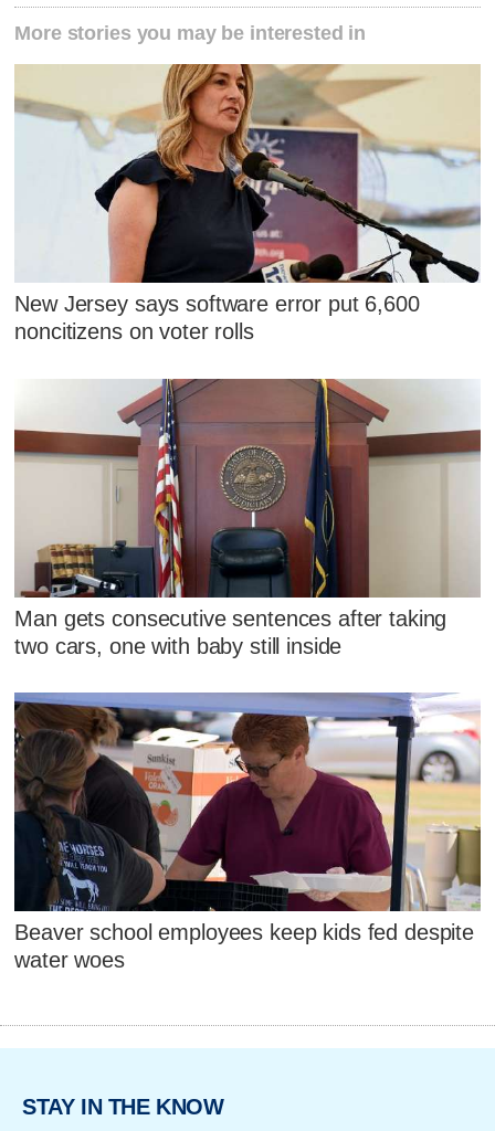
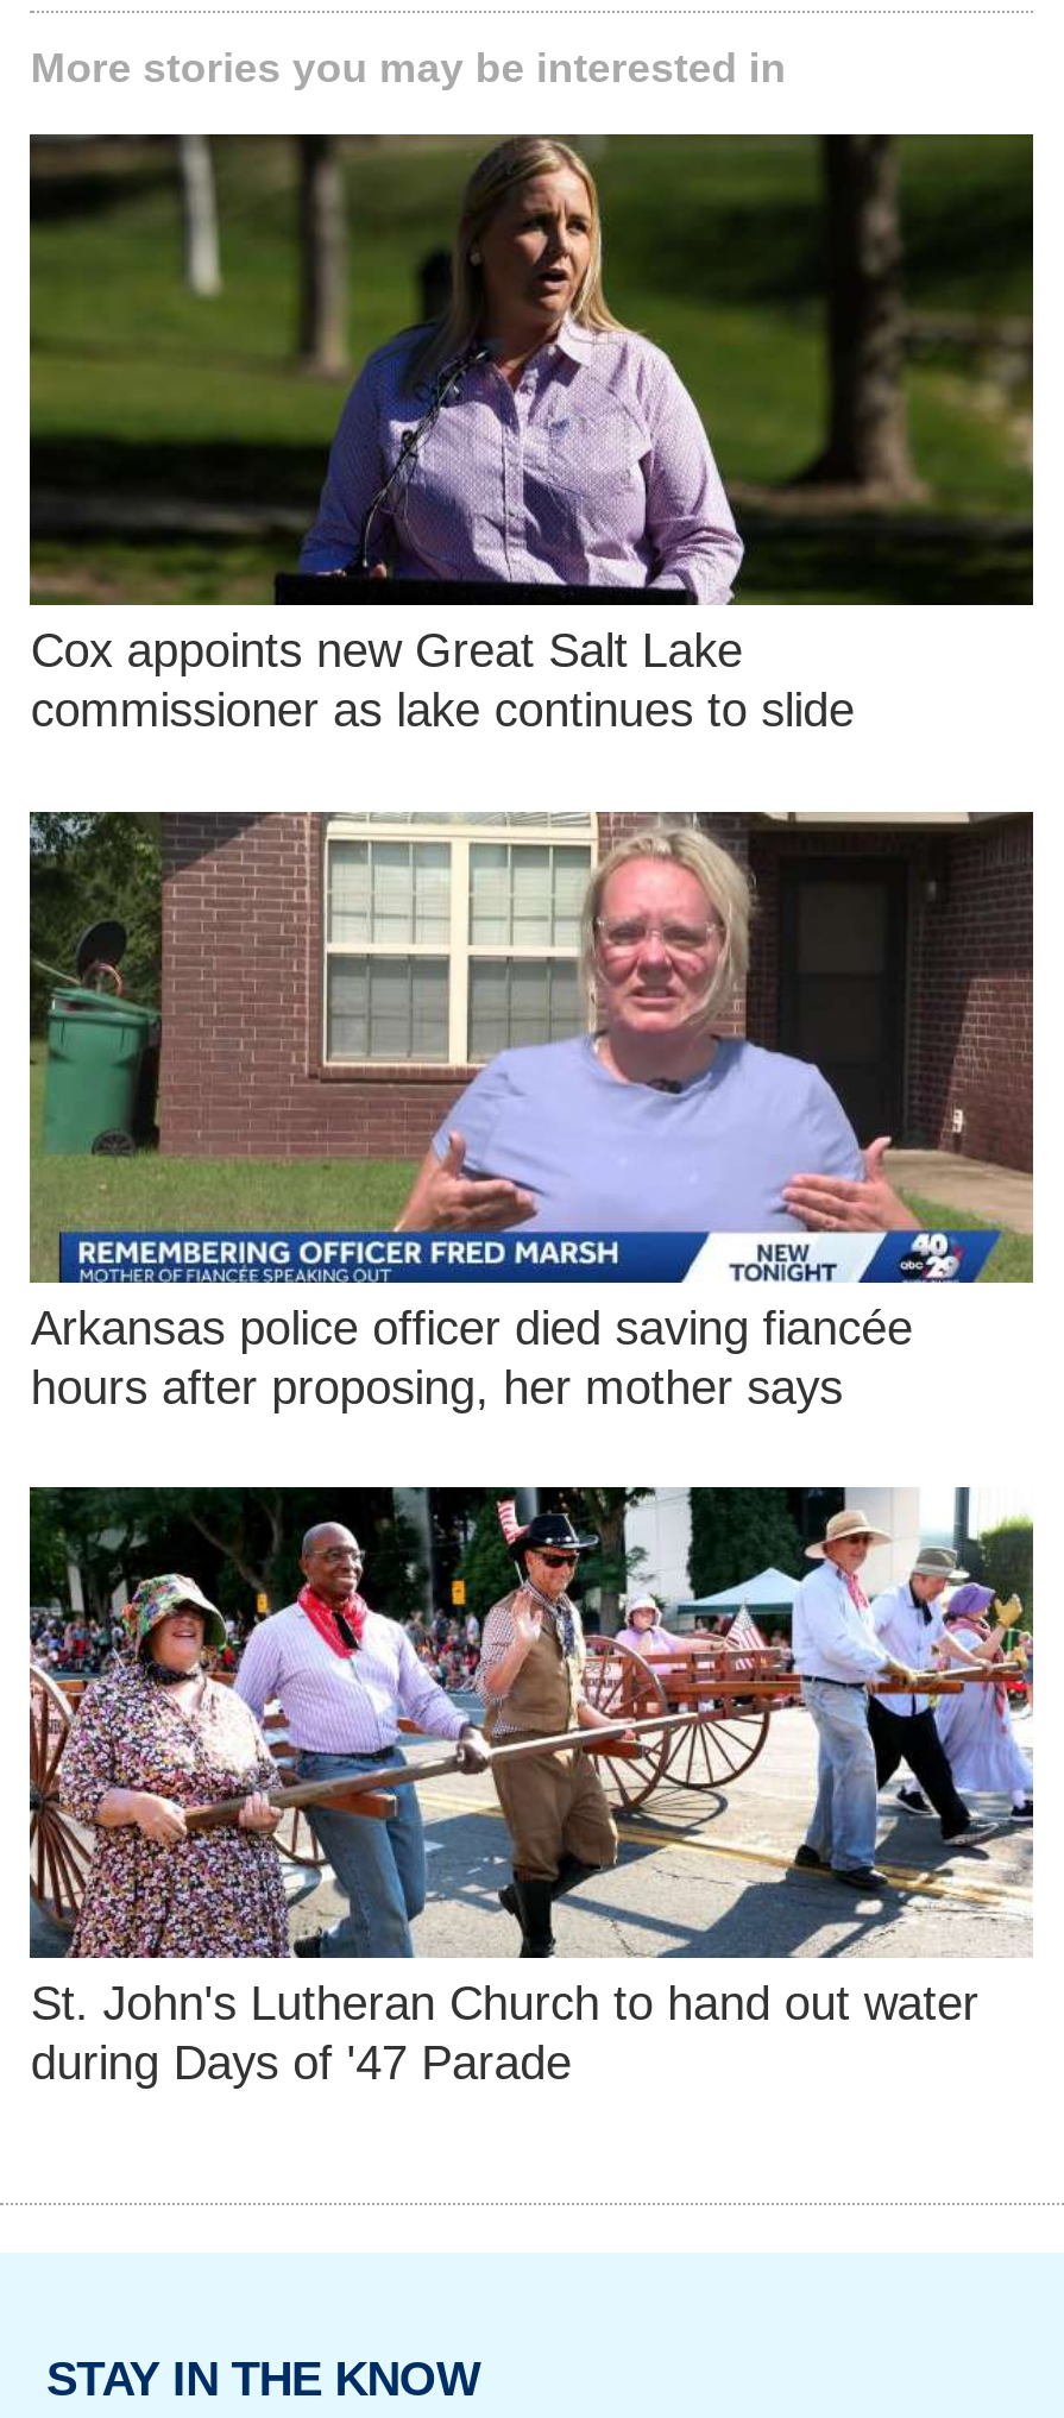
[14,63,481,343] [image] | New Jersey says software error put 6,600 | noncitizens on voter rolls -> [27,132,1035,736] [image] | Cox appoints new Great Salt Lake | commissioner as lake continues to slide
[14,378,481,658] [image] | Man gets consecutive sentences after taking | two cars, one with baby still inside -> [27,810,1035,1413] [image] | Arkansas police officer died saving fiancée | hours after proposing, her mother says
[13,693,482,972] [image] | Beaver school employees keep kids fed despite | water woes -> [27,1485,1035,2090] [image] | St. John's Lutheran Church to hand out water | during Days of '47 Parade

